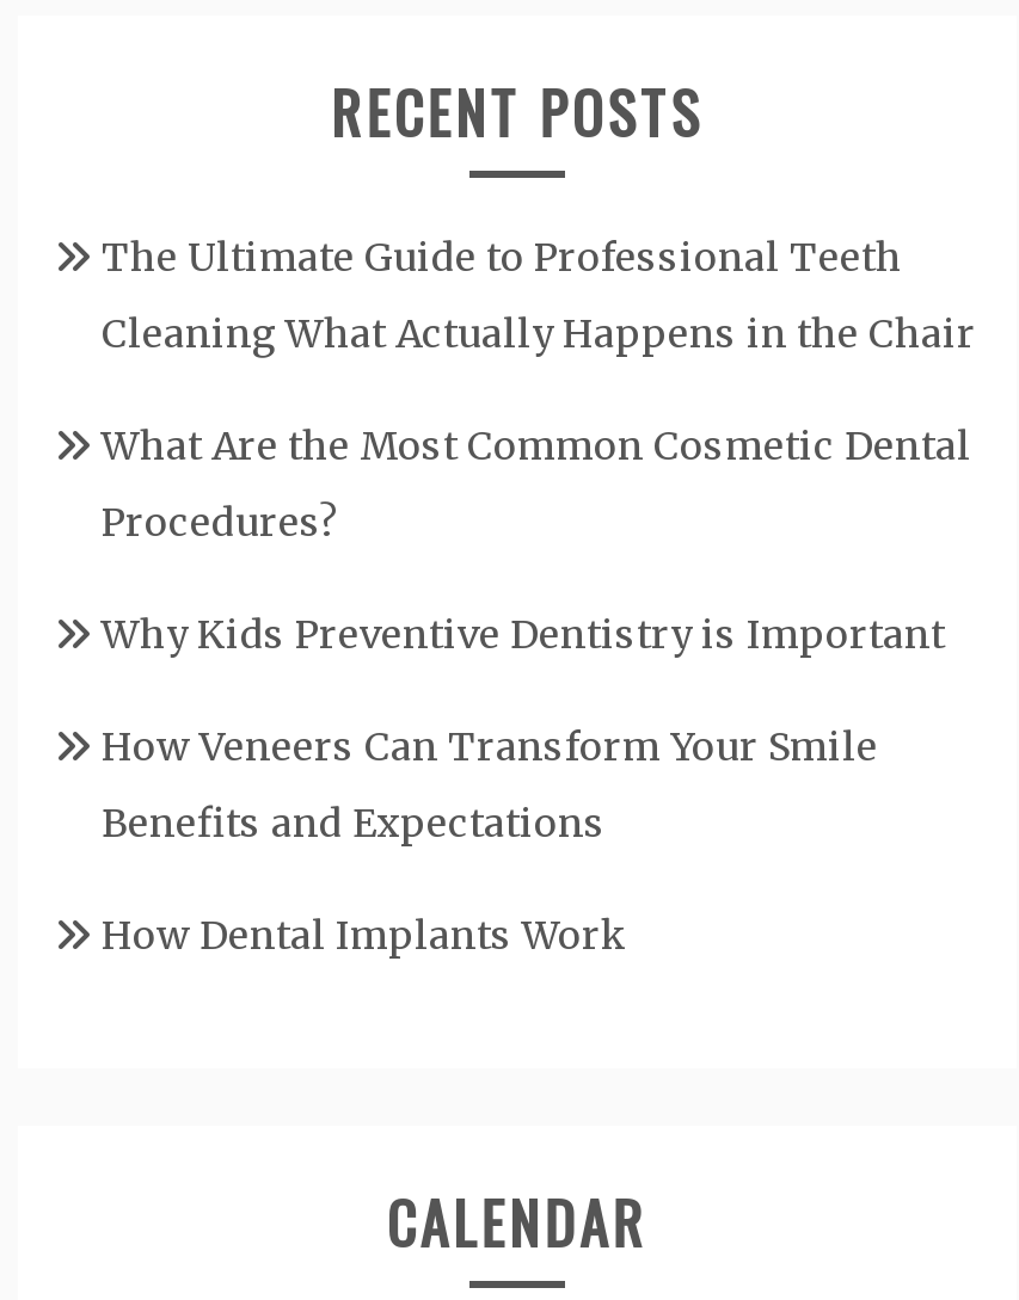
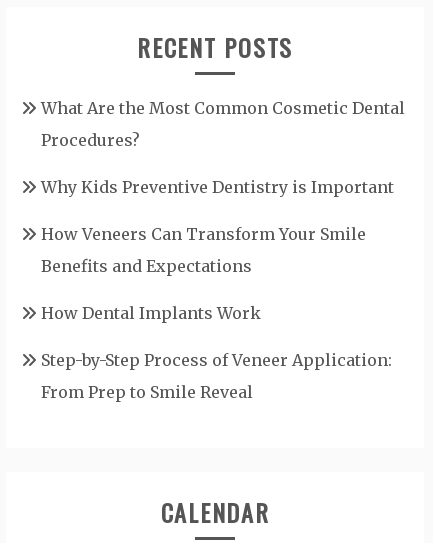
[102,232,976,356] The Ultimate Guide to Professional Teeth | Cleaning What Actually Happens in the Chair -> none
moved [102,421,971,958] -> [41,98,405,323]: What Are the Most Common Cosmetic Dental | Procedures? | Why Kids Preventive Dentistry is Important | How Veneers Can Transform Your Smile | Benefits and Expectations | How Dental Implants Work
none -> [41,350,392,402] Step-by-Step Process of Veneer Application: | From Prep to Smile Reveal

